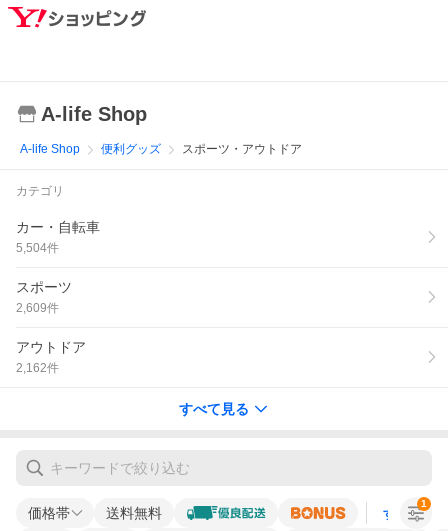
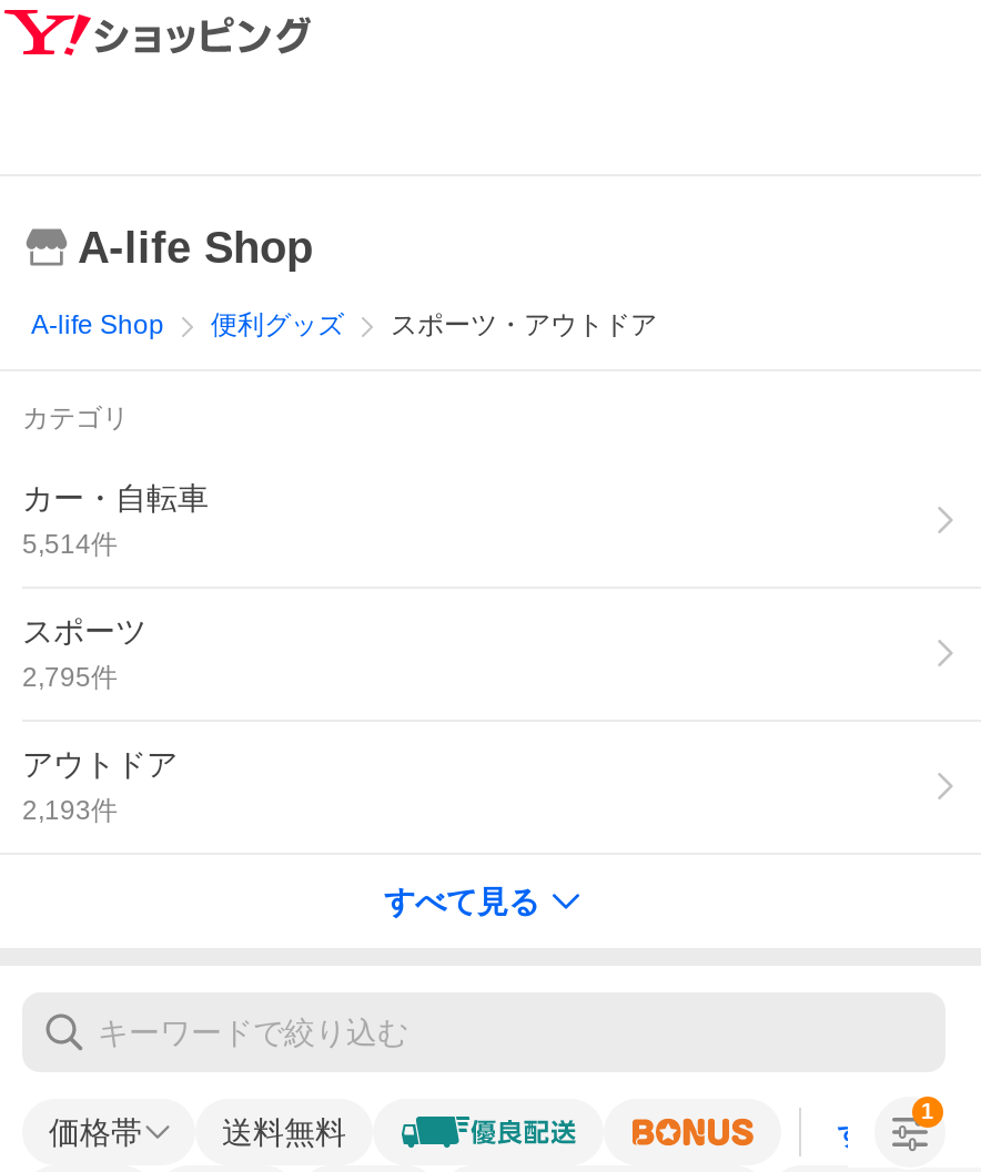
[16,241,59,255] 5,504件 -> [22,529,118,560] 5,514件
[16,301,59,315] 2,609件 -> [22,662,118,693] 2,795件
[16,361,59,375] 2,162件 -> [22,795,118,826] 2,193件

